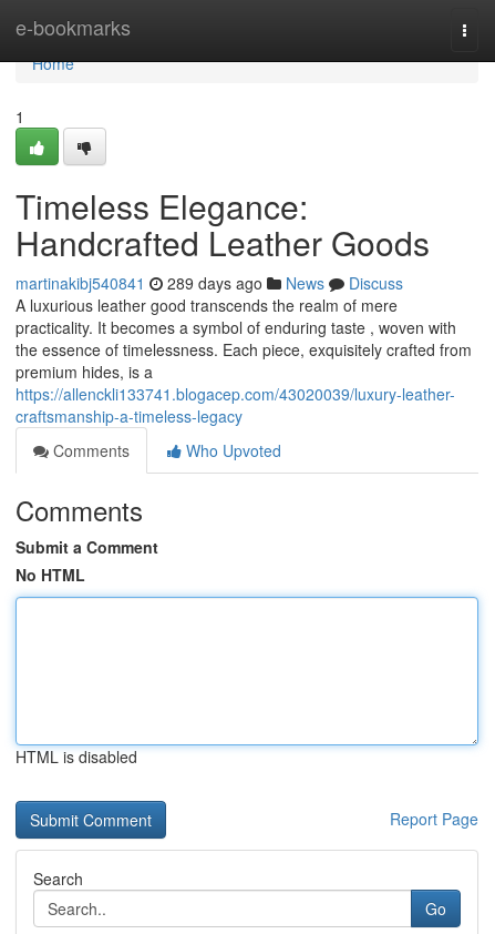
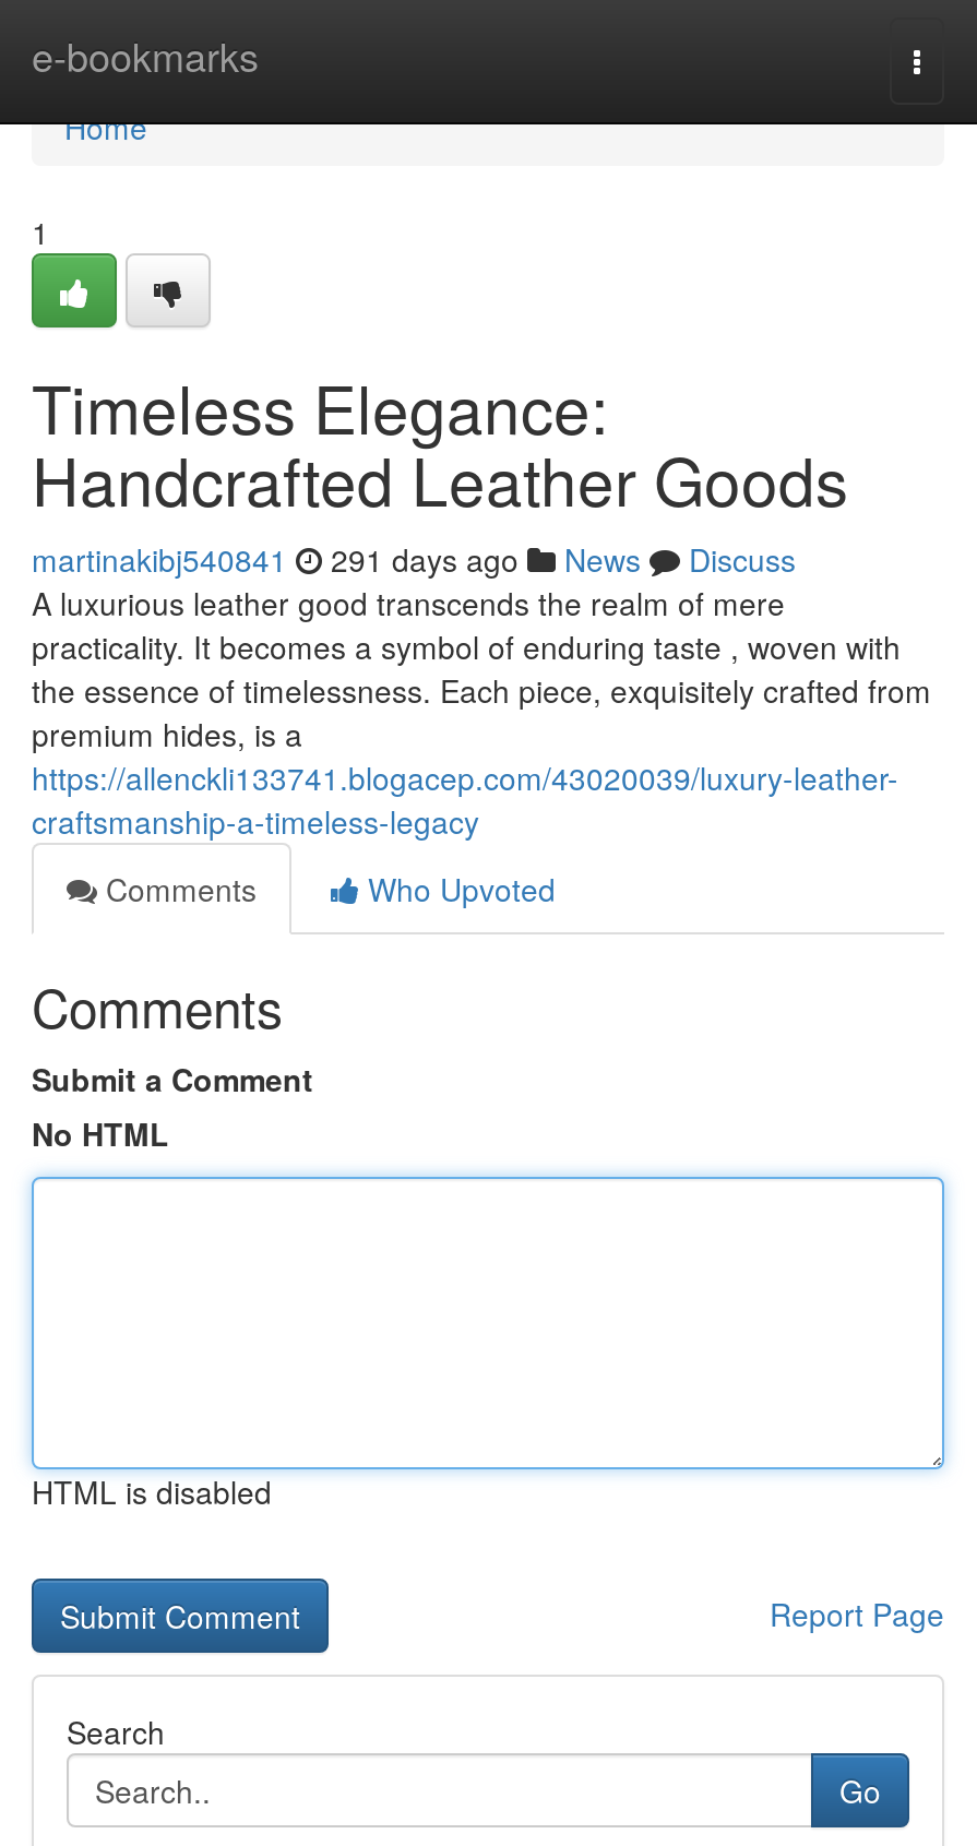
[16,272,403,294] martinakibj540841 289 days ago News Discuss -> [32,537,796,581] martinakibj540841 291 days ago News Discuss

